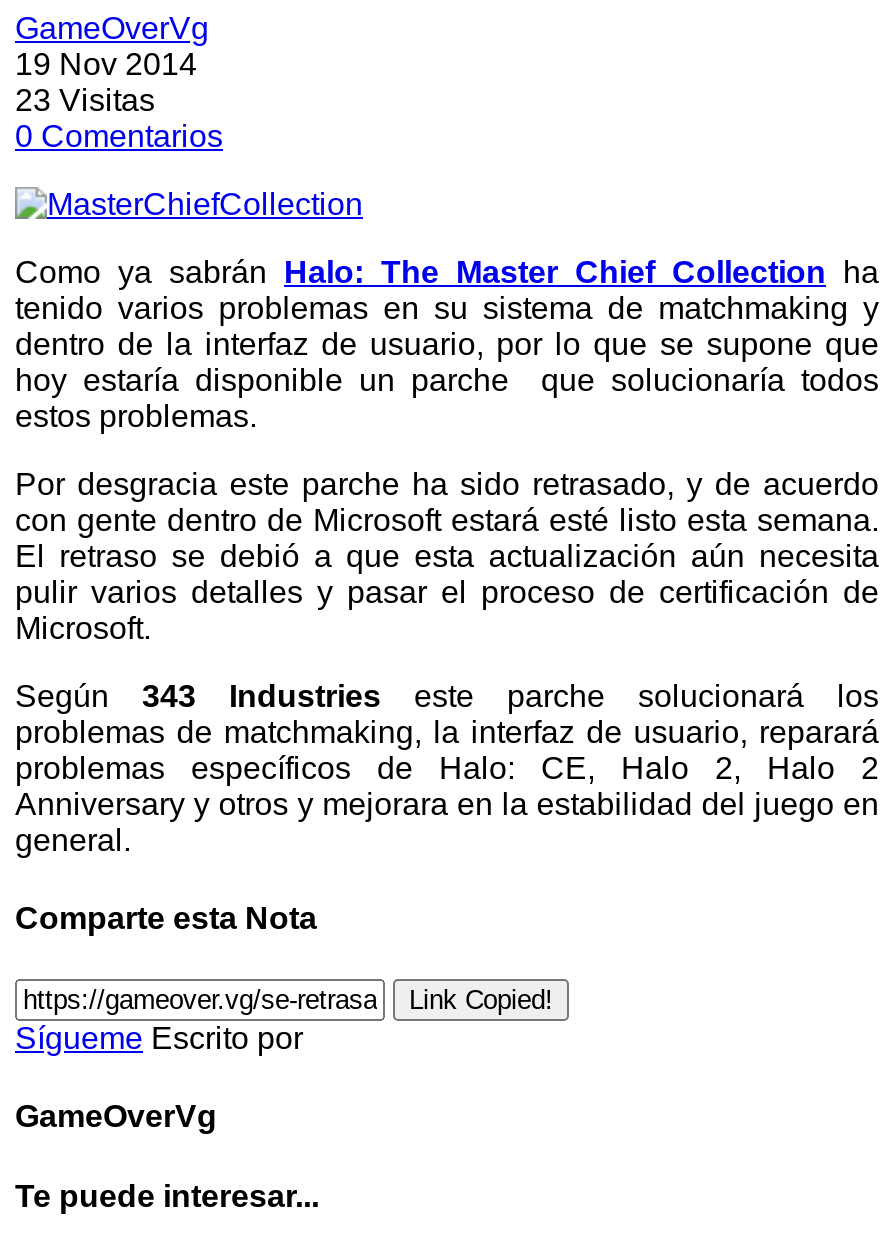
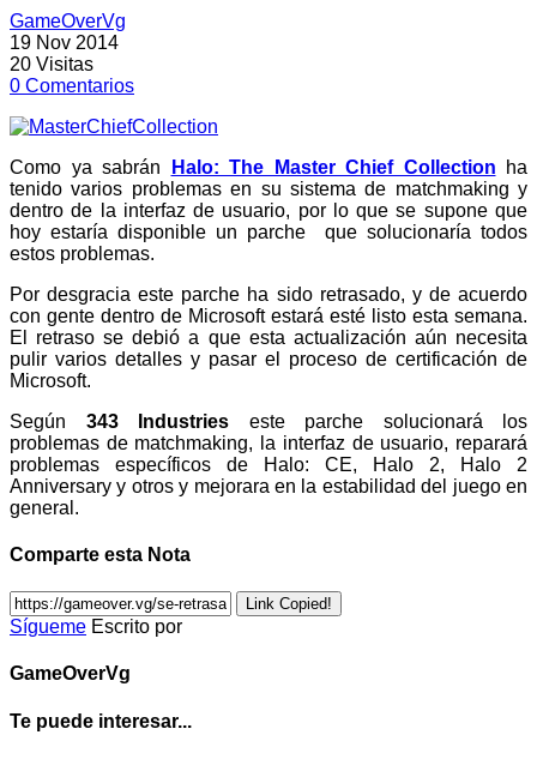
[15,82,155,116] 23 Visitas -> [10,54,93,74] 20 Visitas

